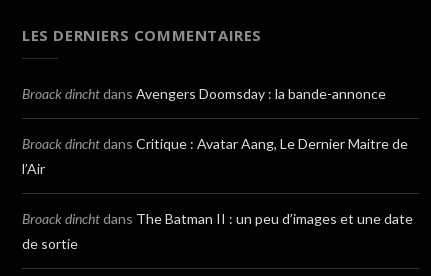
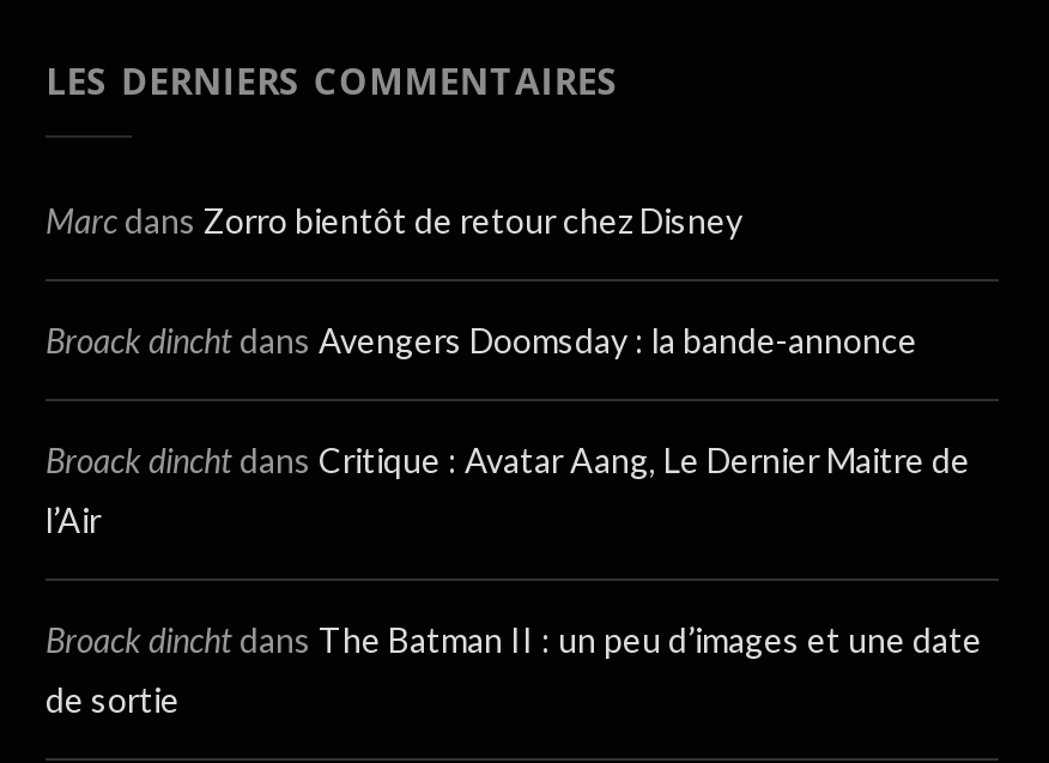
none -> [46,200,742,241] Marc dans Zorro bientôt de retour chez Disney

